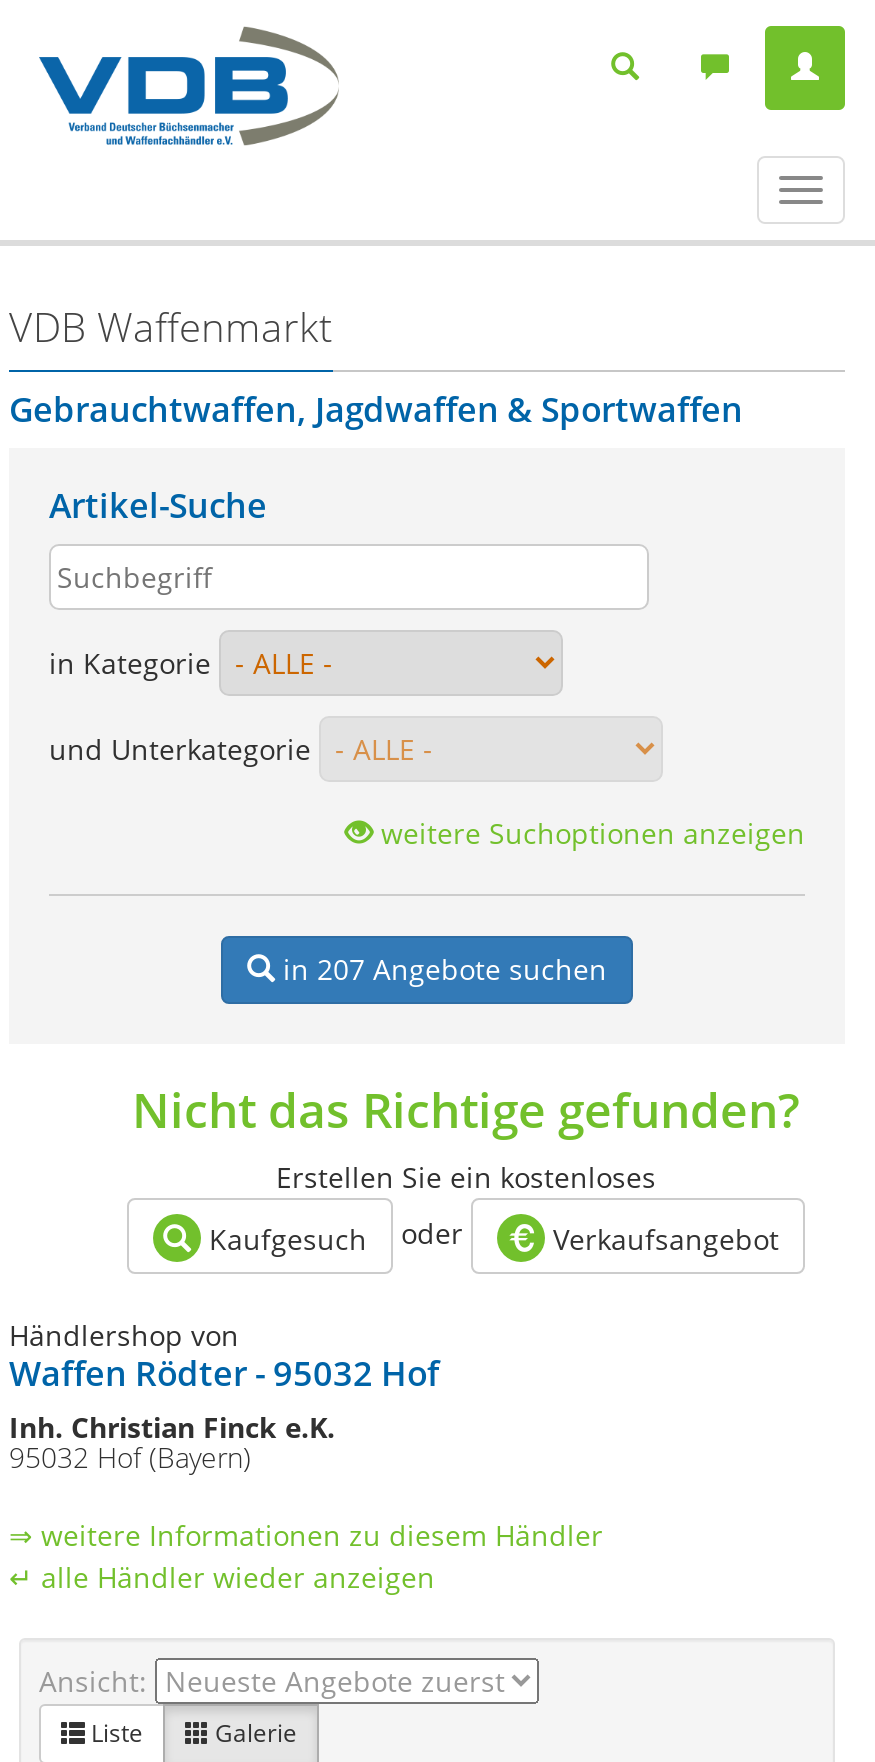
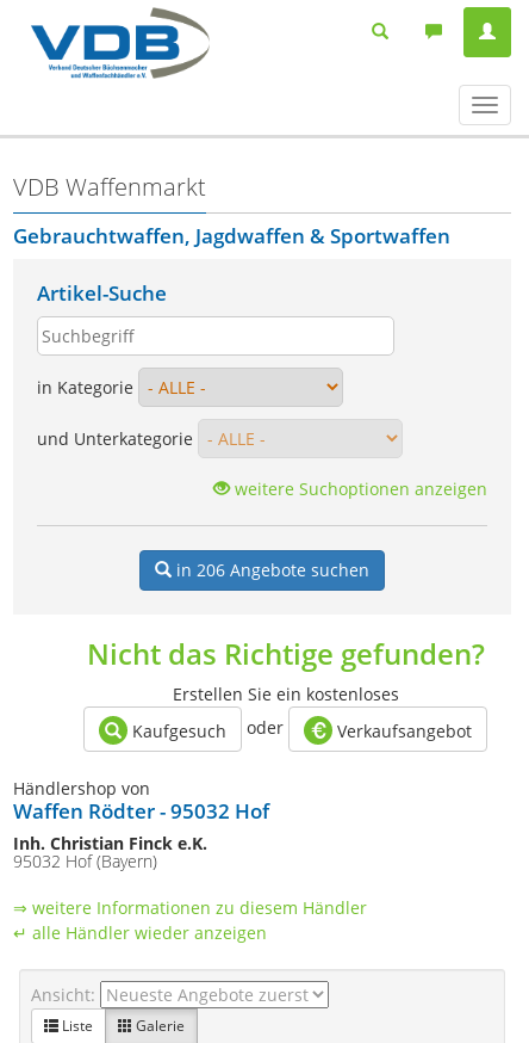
[283,950,607,988] in 207 Angebote suchen -> [176,558,369,581] in 206 Angebote suchen

